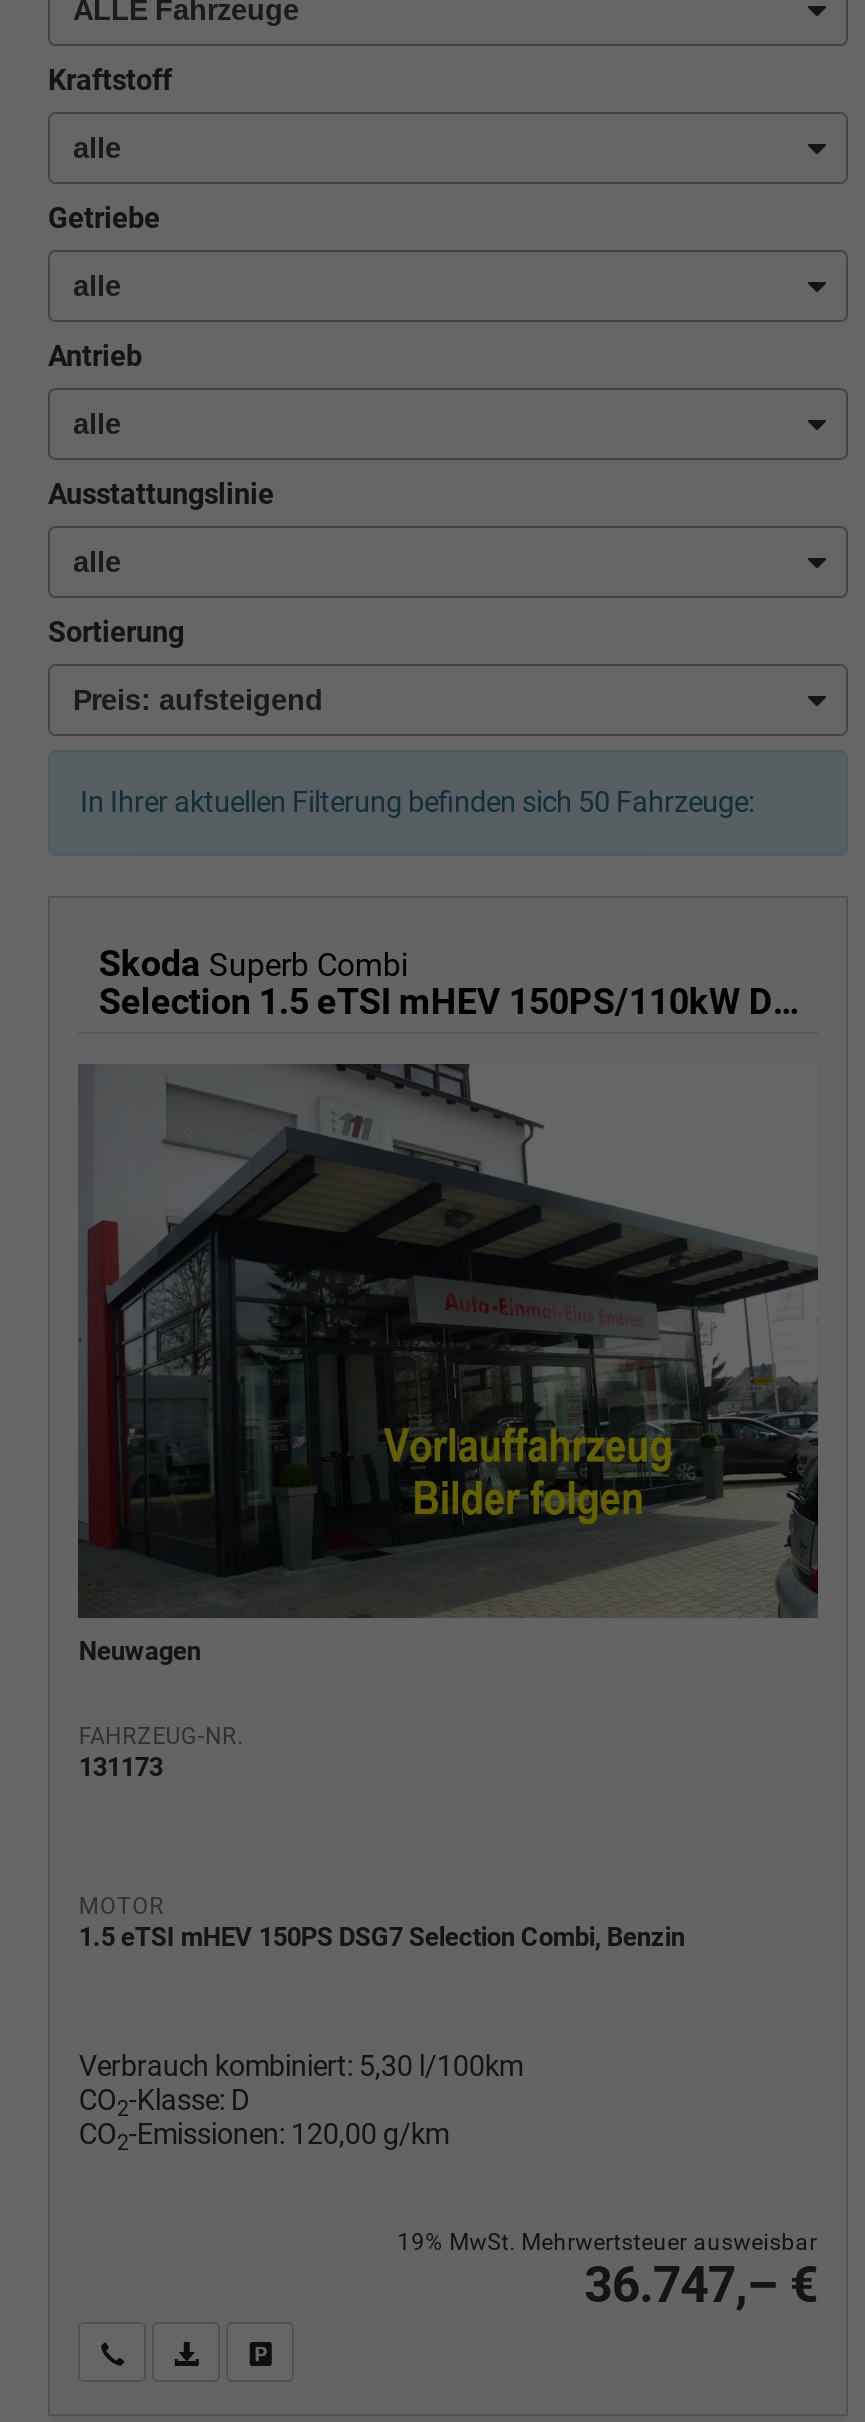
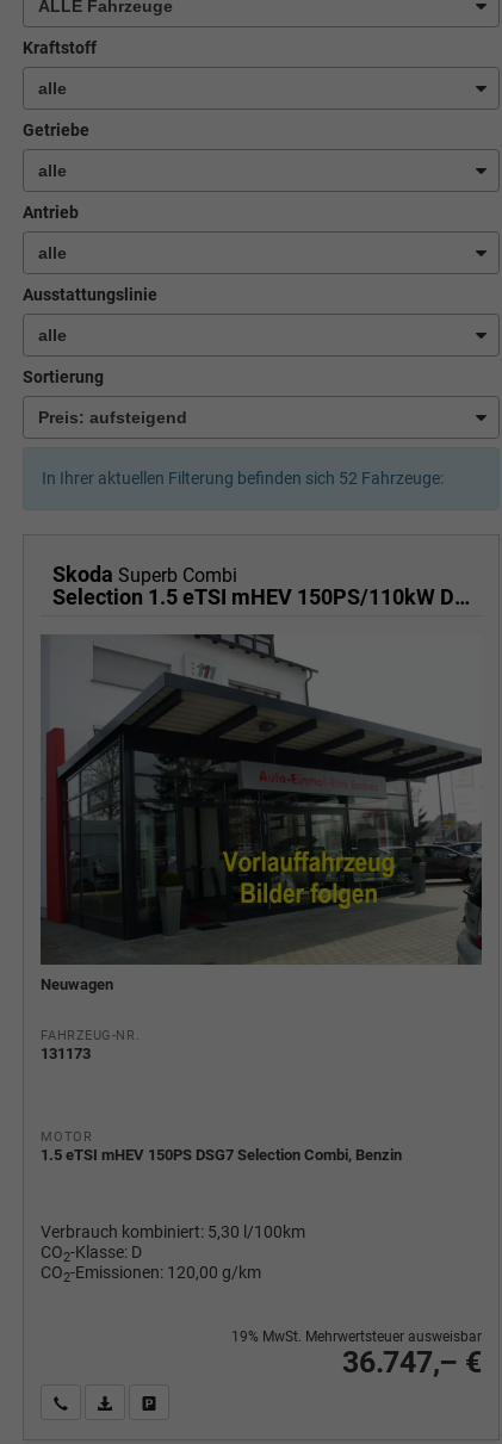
[80,786,754,820] In Ihrer aktuellen Filterung befinden sich 50 Fahrzeuge: -> [42,468,444,489] In Ihrer aktuellen Filterung befinden sich 52 Fahrzeuge:

